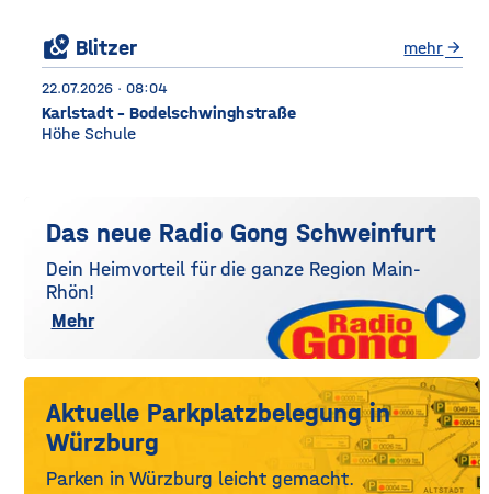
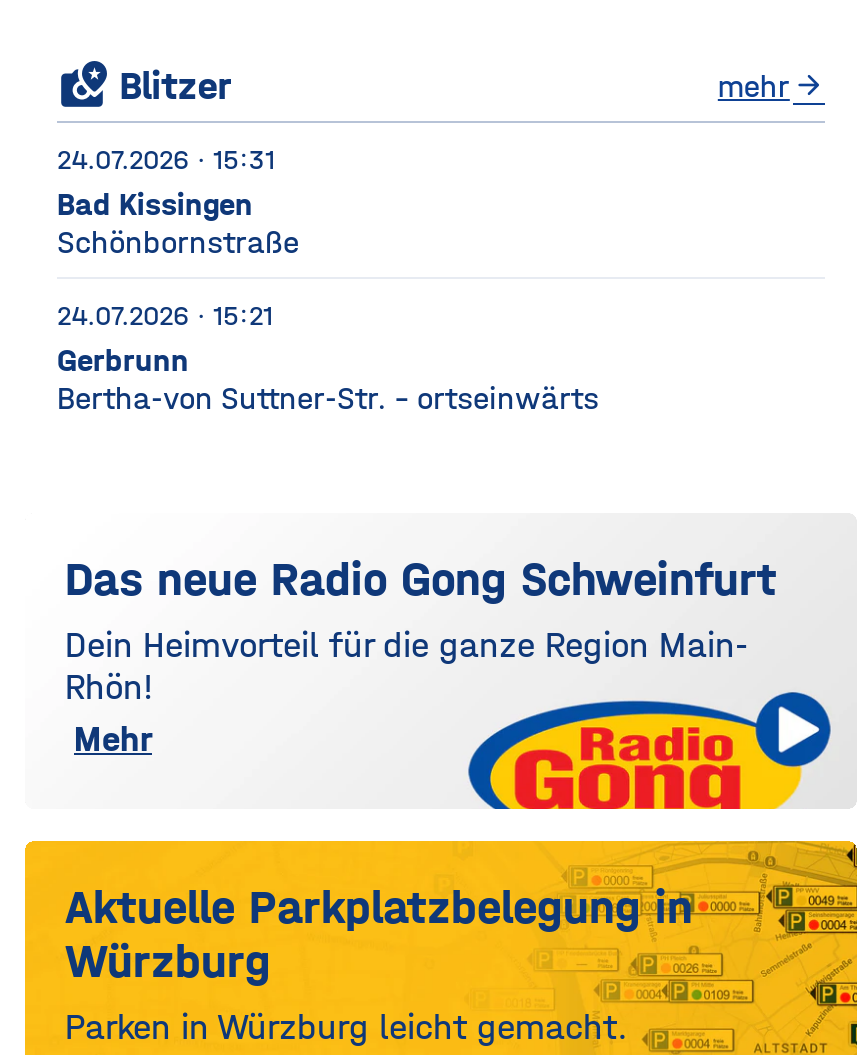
[42,79,296,144] 22.07.2026 · 08:04 | Karlstadt - Bodelschwinghstraße | Höhe Schule -> [57,144,599,418] 24.07.2026 · 15:31 | Bad Kissingen | Schönbornstraße | 24.07.2026 · 15:21 | Gerbrunn | Bertha-von Suttner-Str. - ortseinwärts

